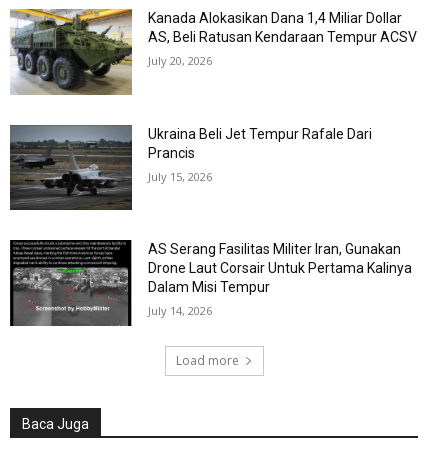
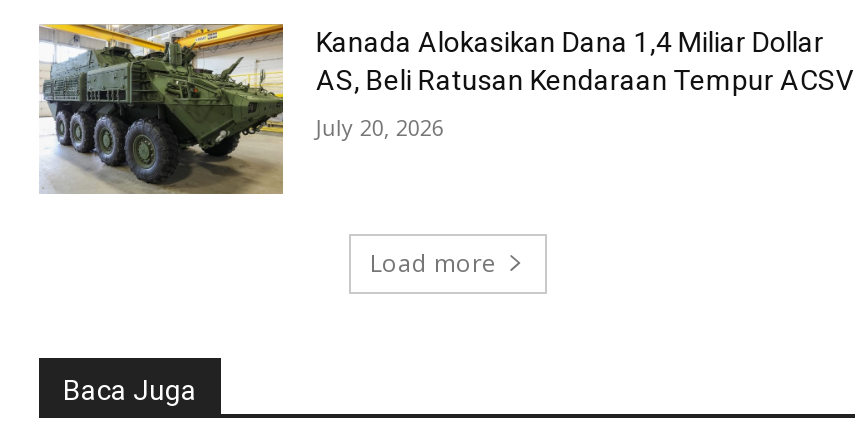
[9,124,372,211] [image] | Ukraina Beli Jet Tempur Rafale Dari | Prancis | July 15, 2026 -> none
[9,239,412,327] [image] | AS Serang Fasilitas Militer Iran, Gunakan | Drone Laut Corsair Untuk Pertama Kalinya | Dalam Misi Tempur | July 14, 2026 -> none

